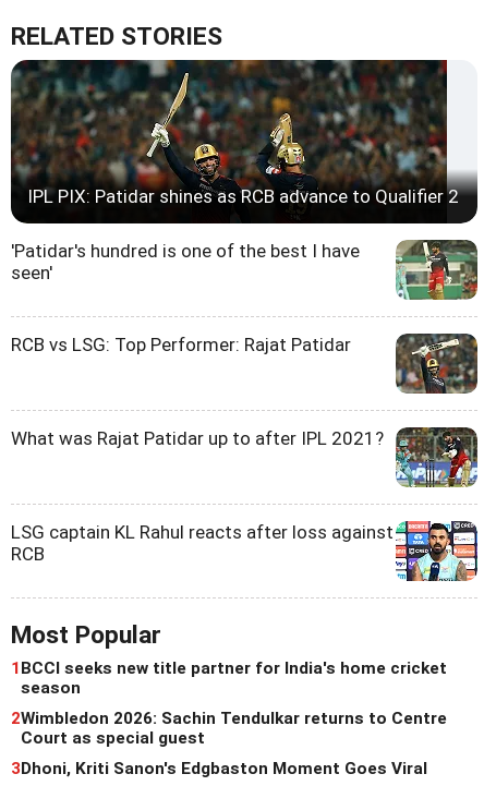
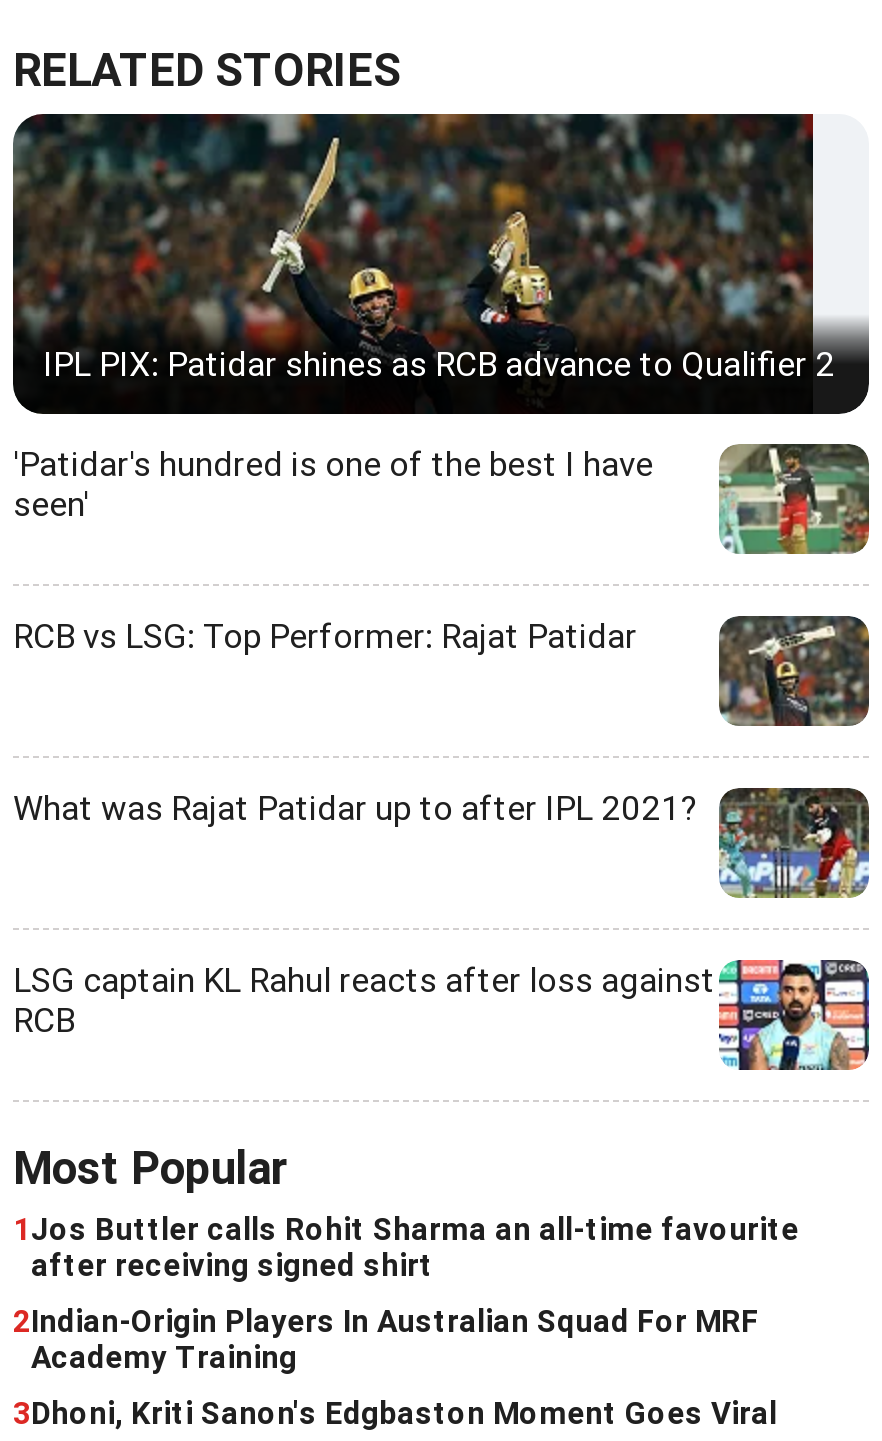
[11,658,447,697] 1 BCCI seeks new title partner for India's home cricket | season -> [13,1211,799,1283] 1 Jos Buttler calls Rohit Sharma an all-time favourite | after receiving signed shirt
[11,708,447,747] 2Wimbledon 2026: Sachin Tendulkar returns to Centre | Court as special guest -> [13,1303,759,1375] 2Indian-Origin Players In Australian Squad For MRF | Academy Training

